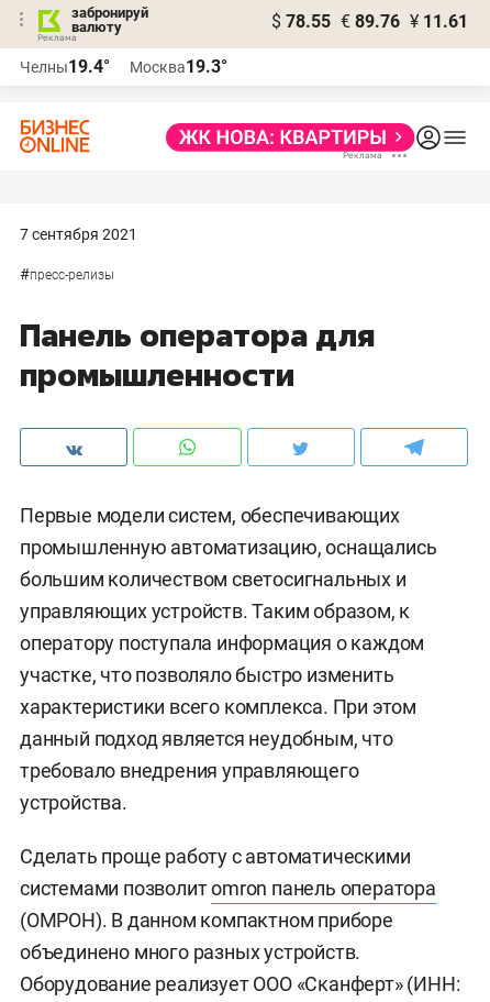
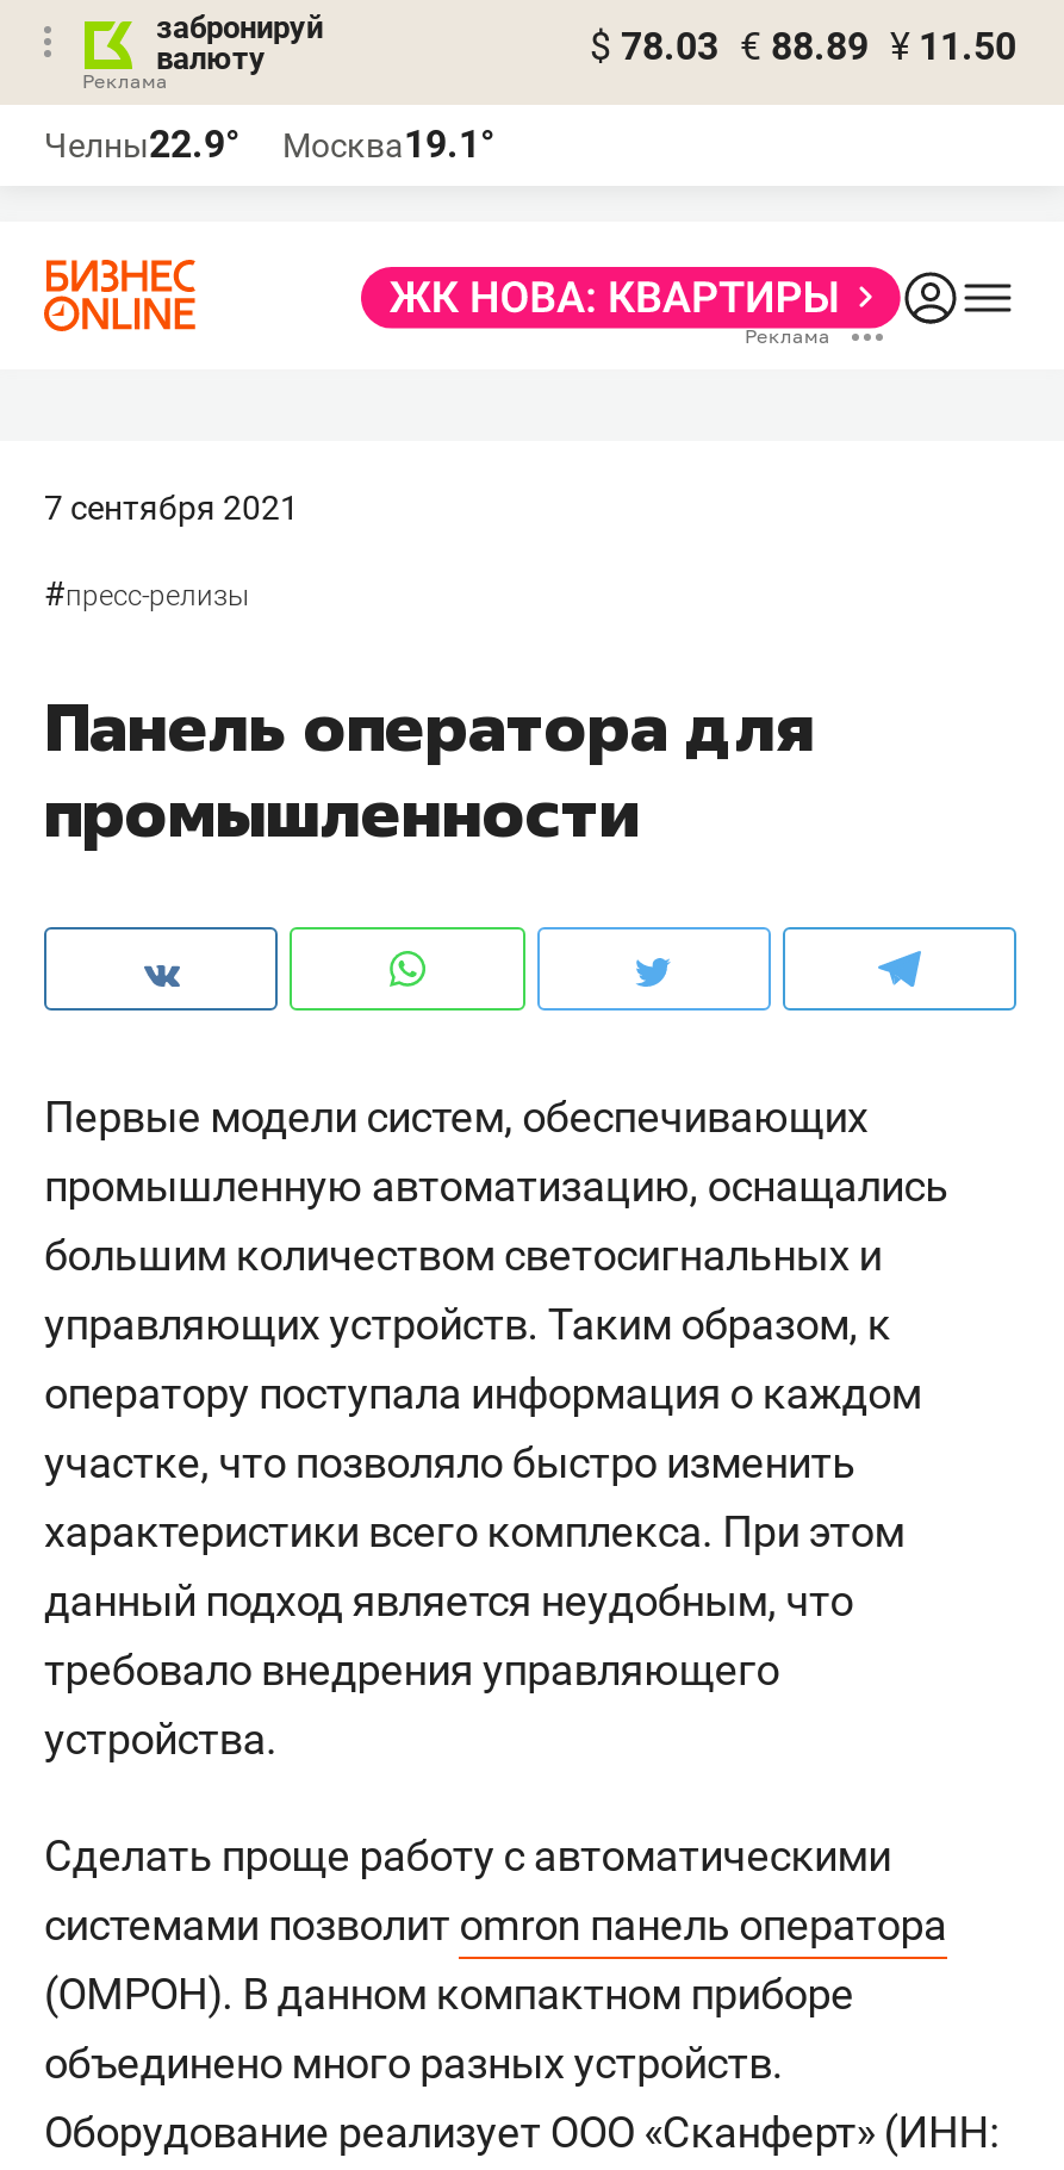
[271,11,468,32] $ 78.55 € 89.76 ¥ 11.61 -> [590,24,1016,69] $ 78.03 € 88.89 ¥ 11.50
[20,56,110,77] Челны19.4° -> [44,122,239,167] Челны22.9°
[130,56,227,77] Москва19.3° -> [282,122,494,167] Москва19.1°

